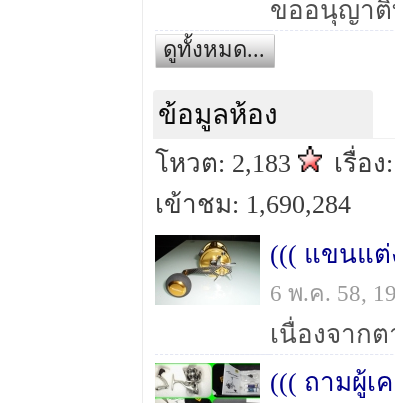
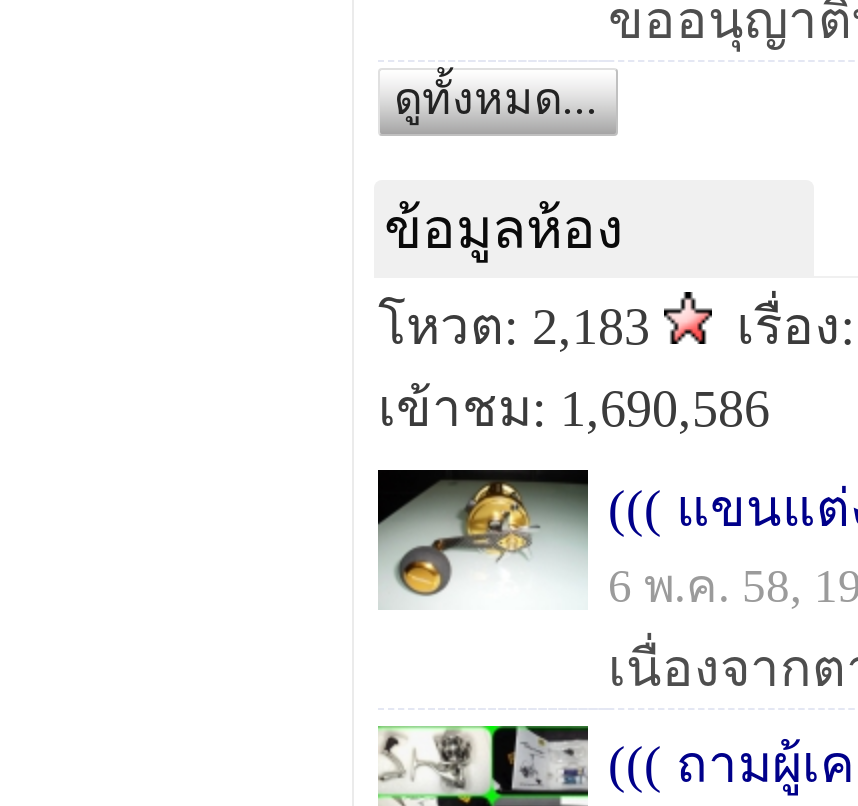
[155,190,351,219] เข้าชม: 1,690,284 -> [378,380,770,438] เข้าชม: 1,690,586

